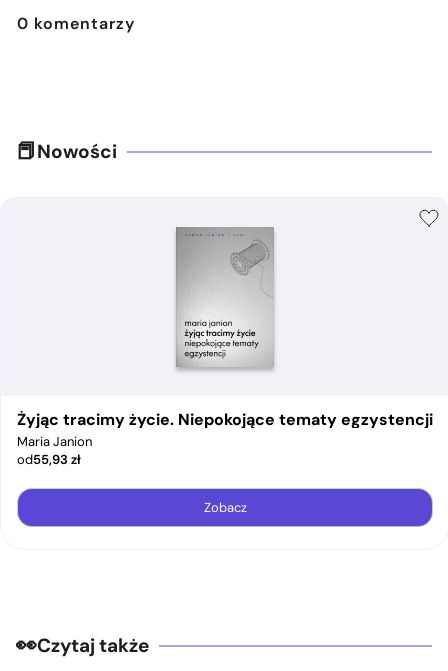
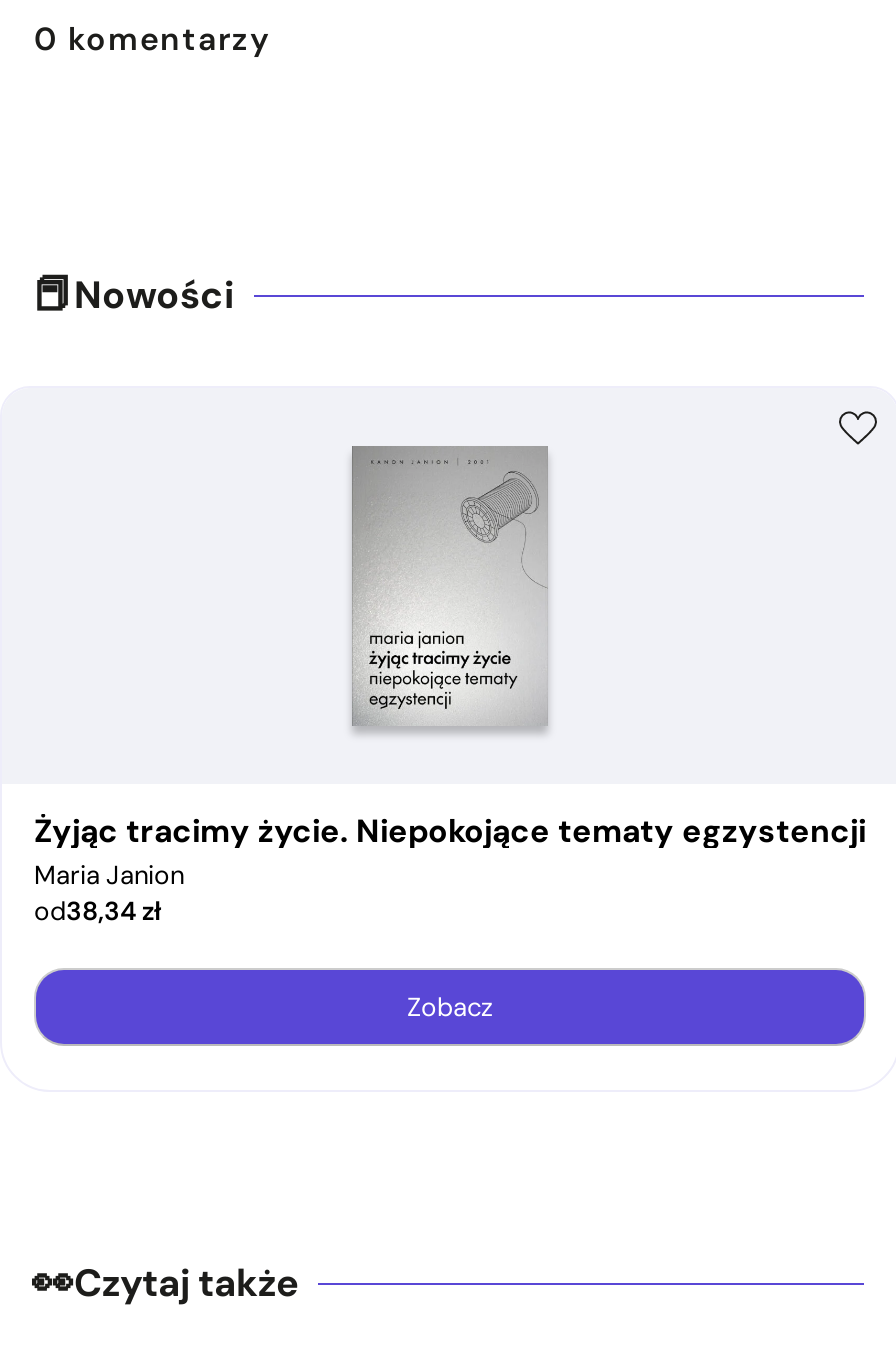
[17,451,81,468] od55,93 zł -> [34,895,162,929] od38,34 zł

